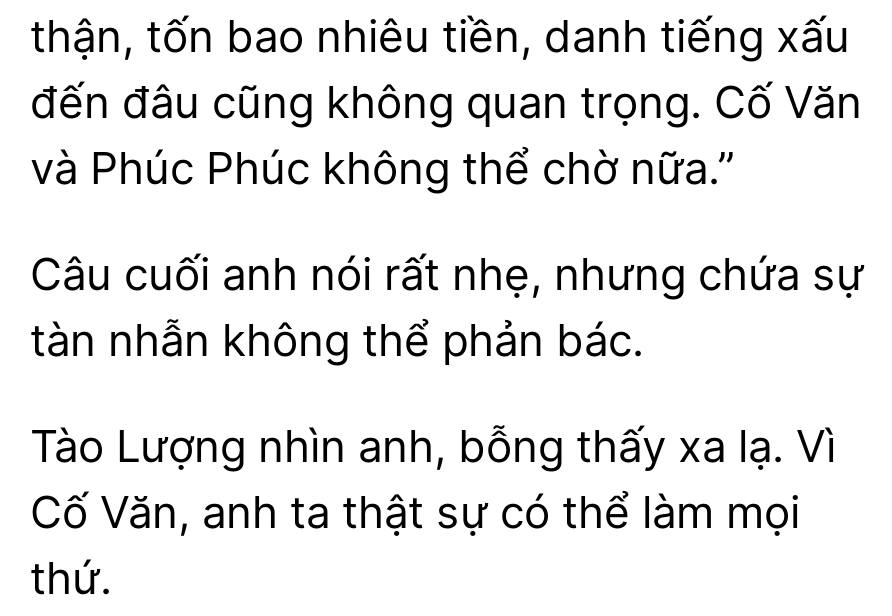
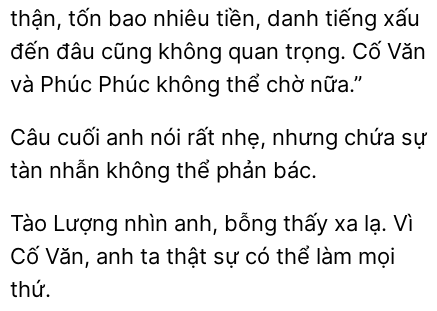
[30,76,784,194] đến đâu cũng không quan trọng. Cố | và Phúc Phúc không thể chờ nữa.” -> [10,38,426,97] đến đâu cũng không quan trọng. Cố Văn | và Phúc Phúc không thể chờ
[30,248,812,366] Câu cuối | nói rất nhẹ, nhưng chứa | tàn nhẫn không thể | bác. -> [10,124,427,183] cuối anh | rất nhẹ, nhưng chứa sự | tàn nhẫn | thể phản bác.
[30,420,836,538] Tào Lượng nhìn | thấy xa lạ. Vì | Cố Văn, anh | thật sự có thể làm mọi -> [10,210,413,269] Tào Lượng nhìn anh, bỗng thấy xa lạ. Vì | Cố Văn, | ta | sự có thể làm

